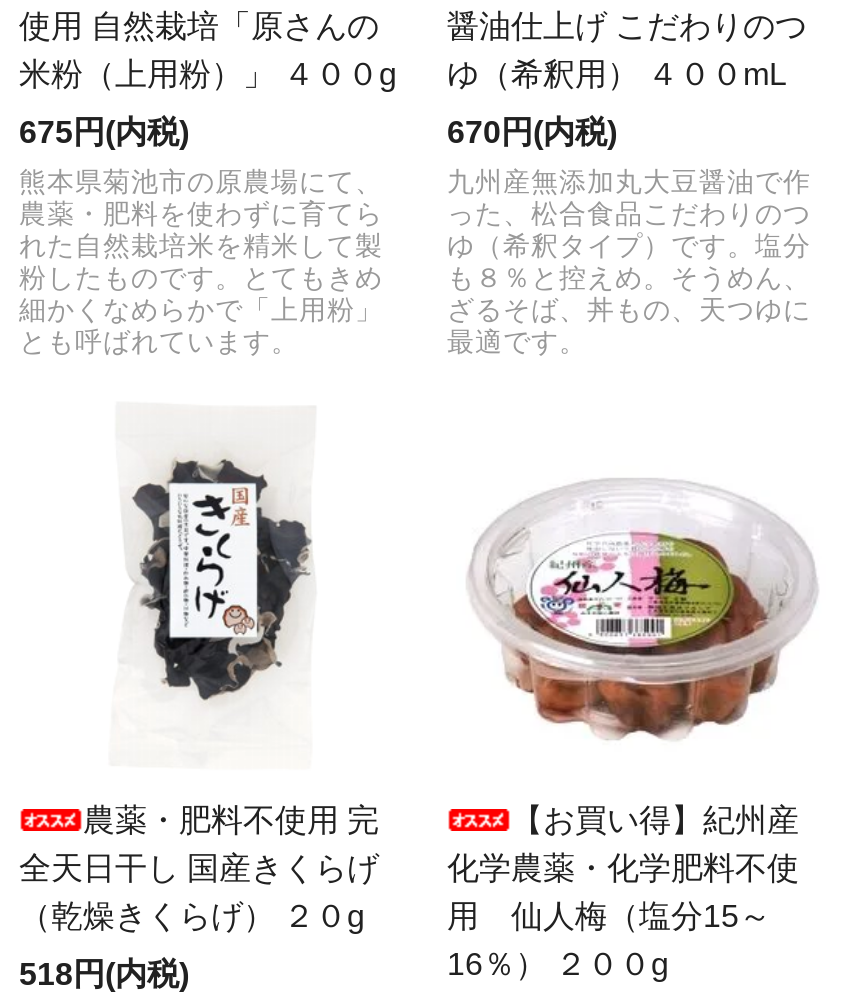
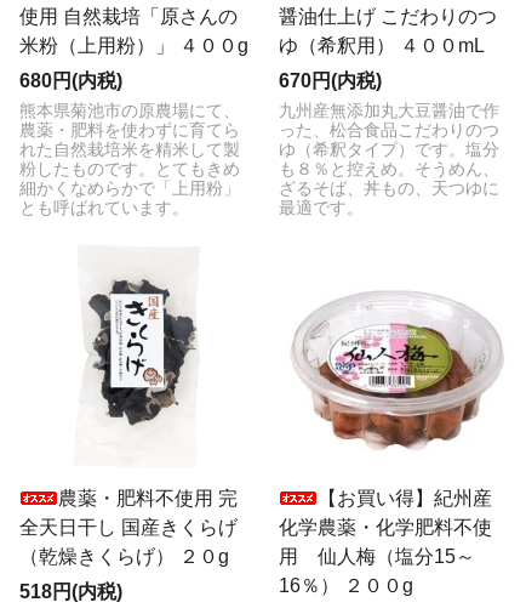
[19,115,189,149] 675円(内税) -> [19,70,122,91] 680円(内税)

